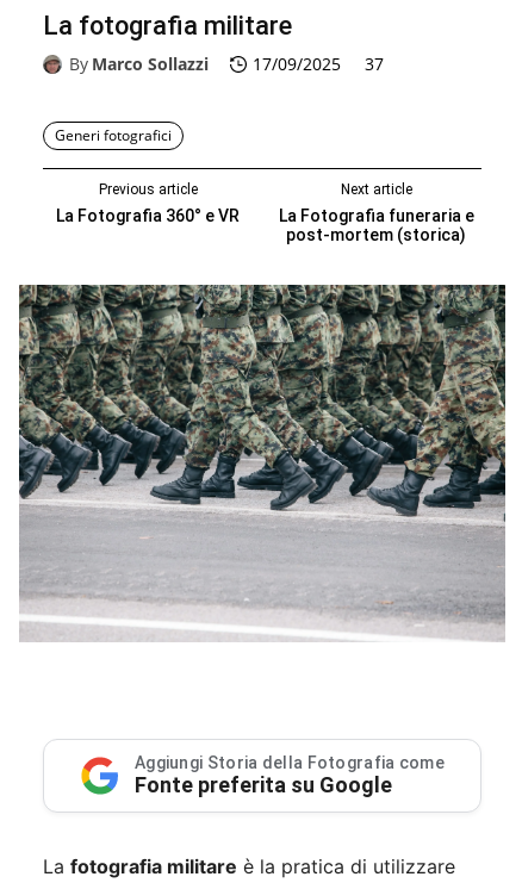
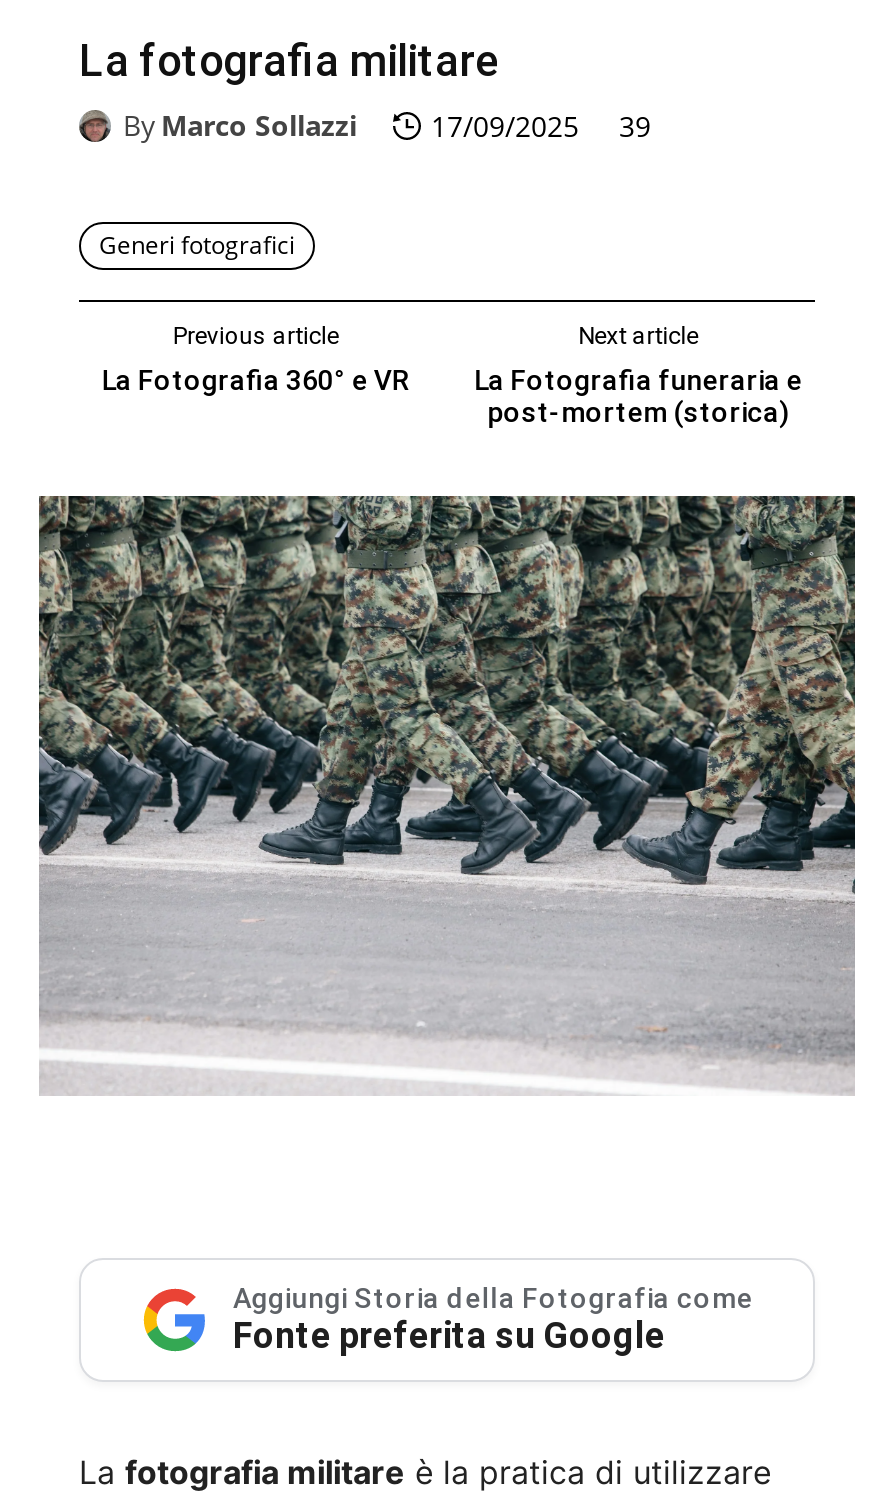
[69,53,384,75] By Marco Sollazzi 17/09/2025 37 -> [123,106,651,144] By Marco Sollazzi 17/09/2025 39

